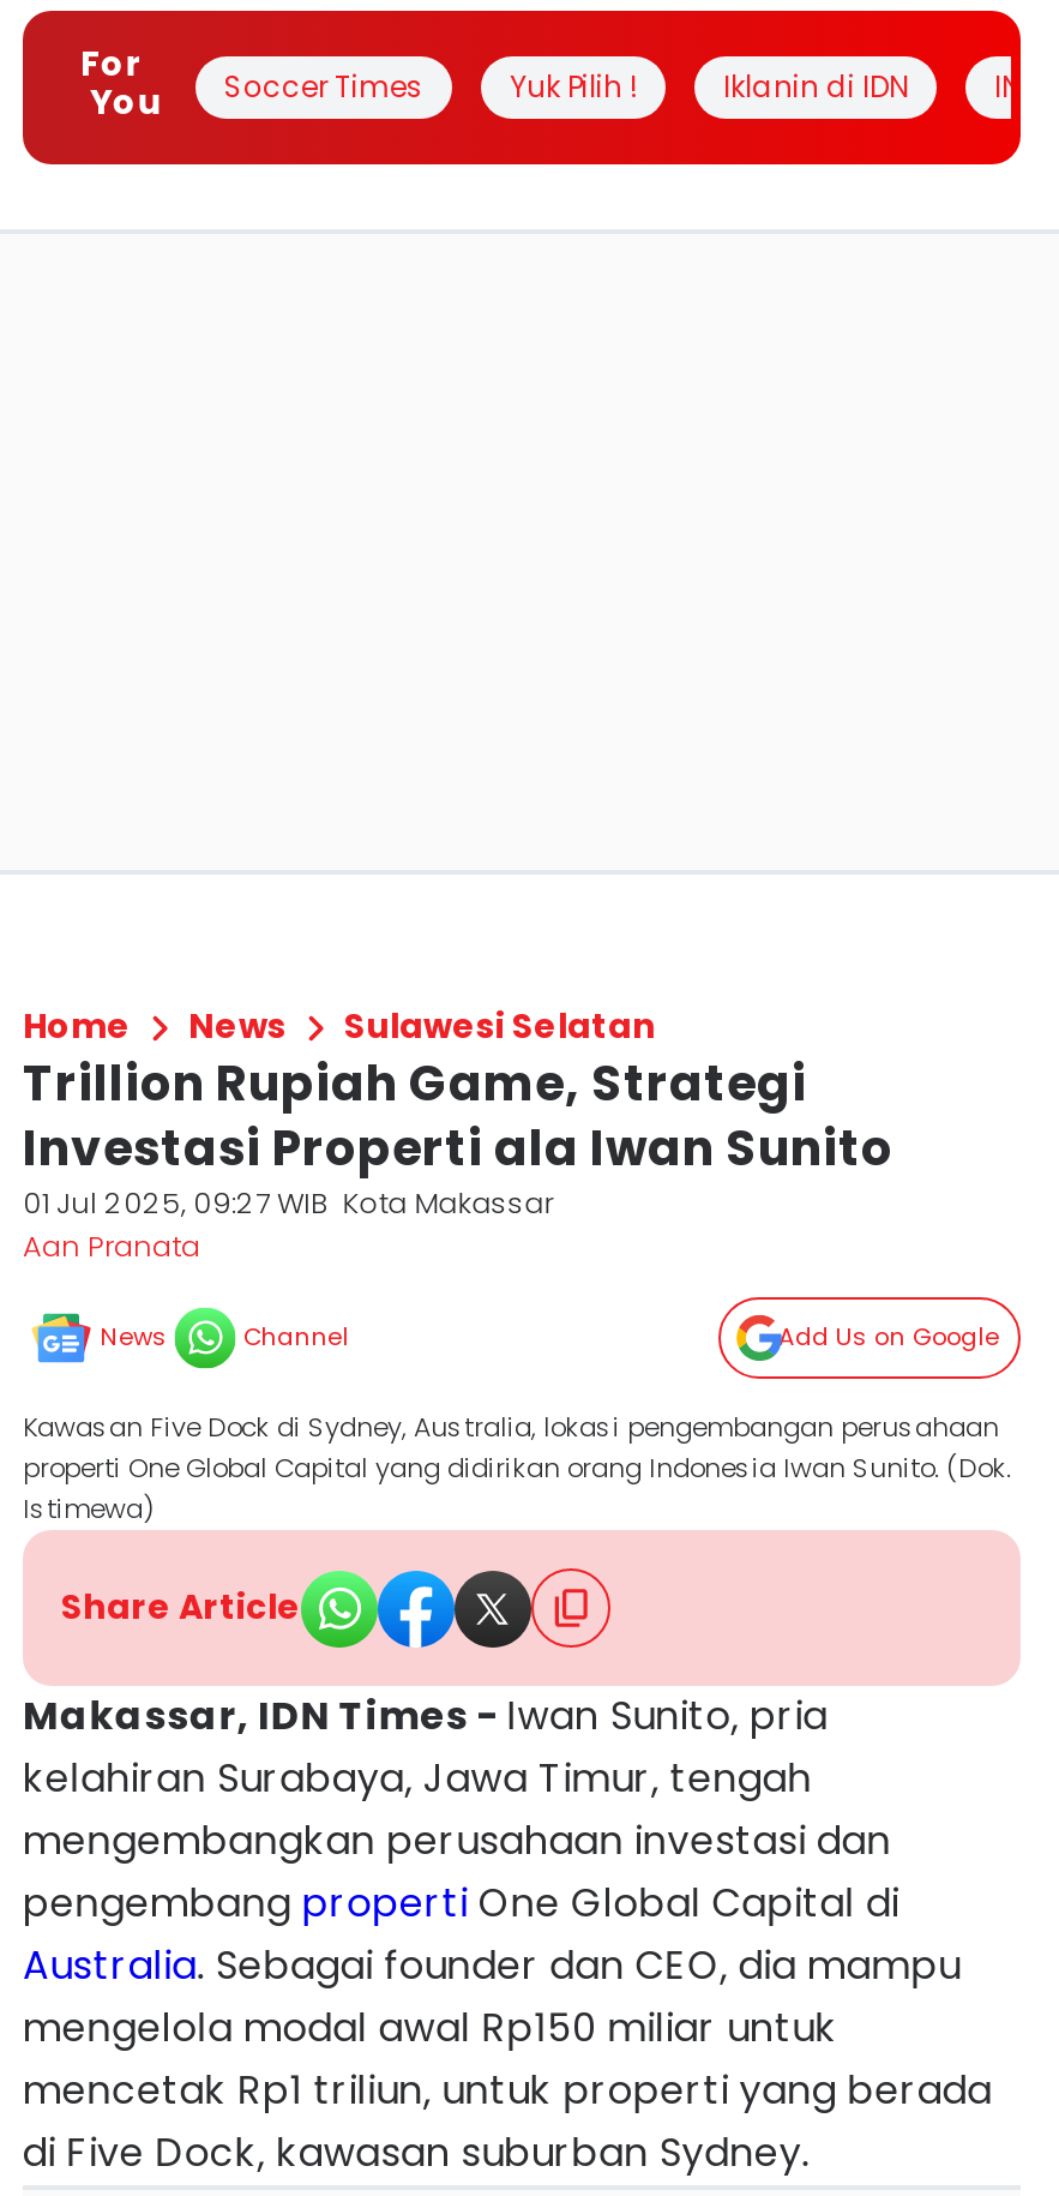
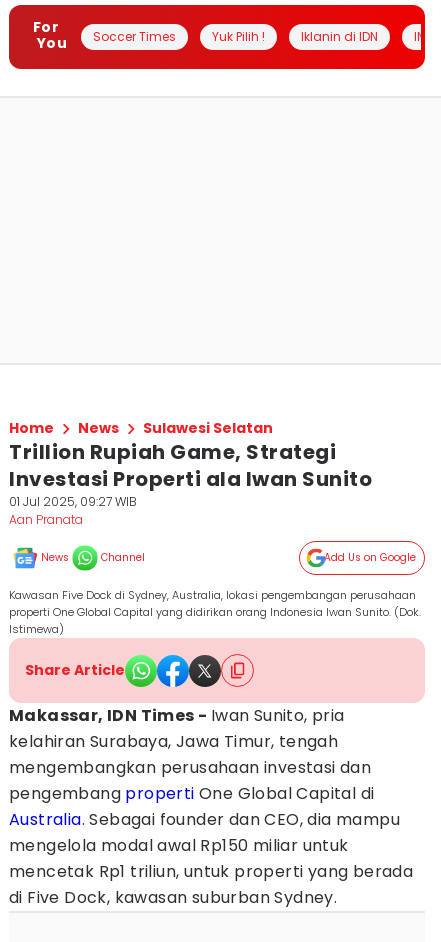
[23,1182,553,1223] 01 Jul 2025, 09:27 WIB Kota Makassar -> [9,493,137,510] 01 Jul 2025, 09:27 WIB

